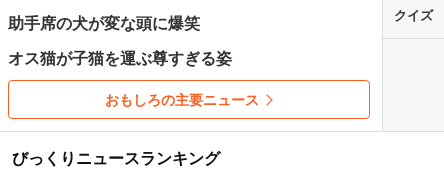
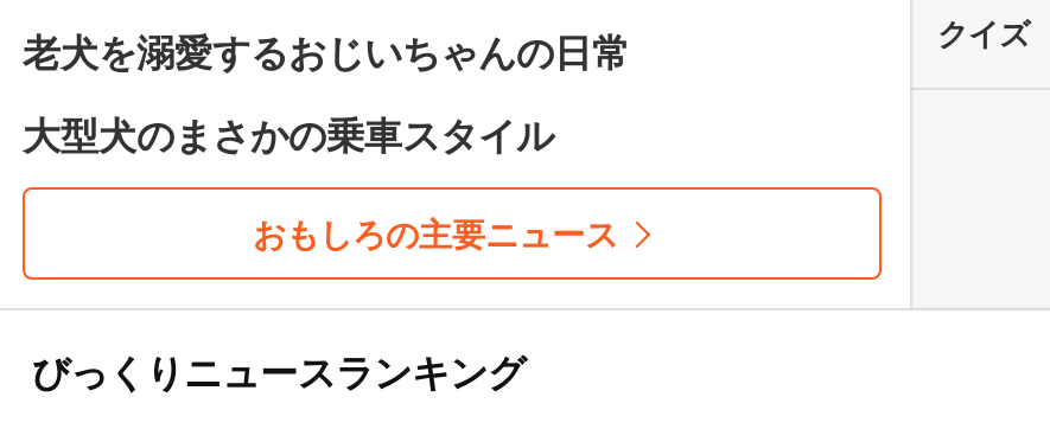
[8,13,200,33] 助手席の犬が変な頭に爆笑 -> [23,28,630,75] 老犬を溺愛するおじいちゃんの日常
[8,48,232,68] オス猫が子猫を運ぶ尊すぎる姿 -> [23,111,554,158] 大型犬のまさかの乗車スタイル

